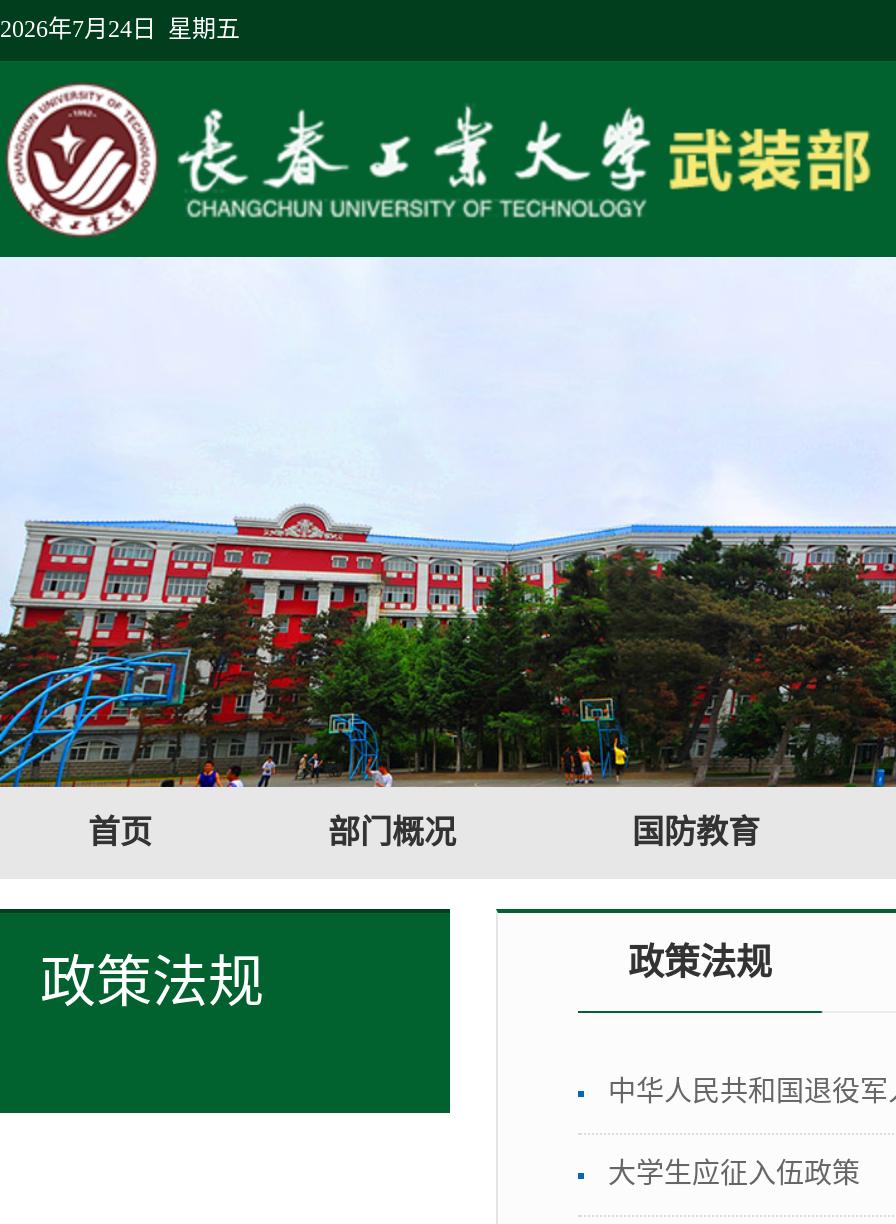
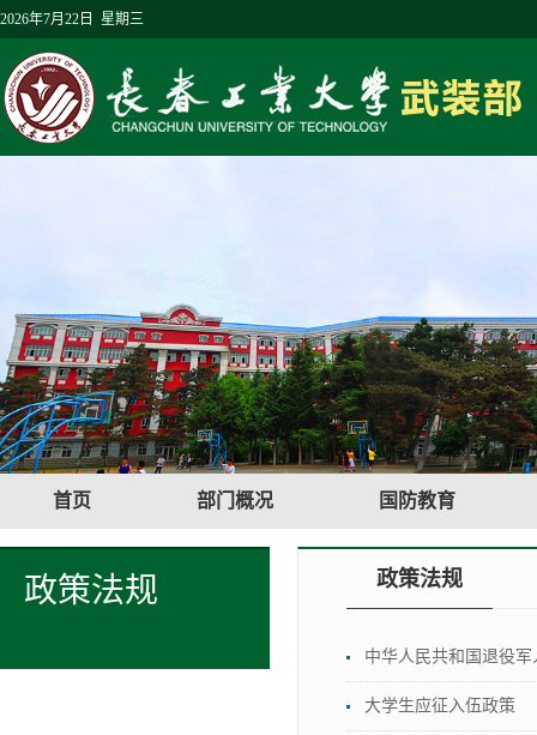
[0,15,240,43] 2026年7月24日 星期五 -> [0,11,144,28] 2026年7月22日 星期三

